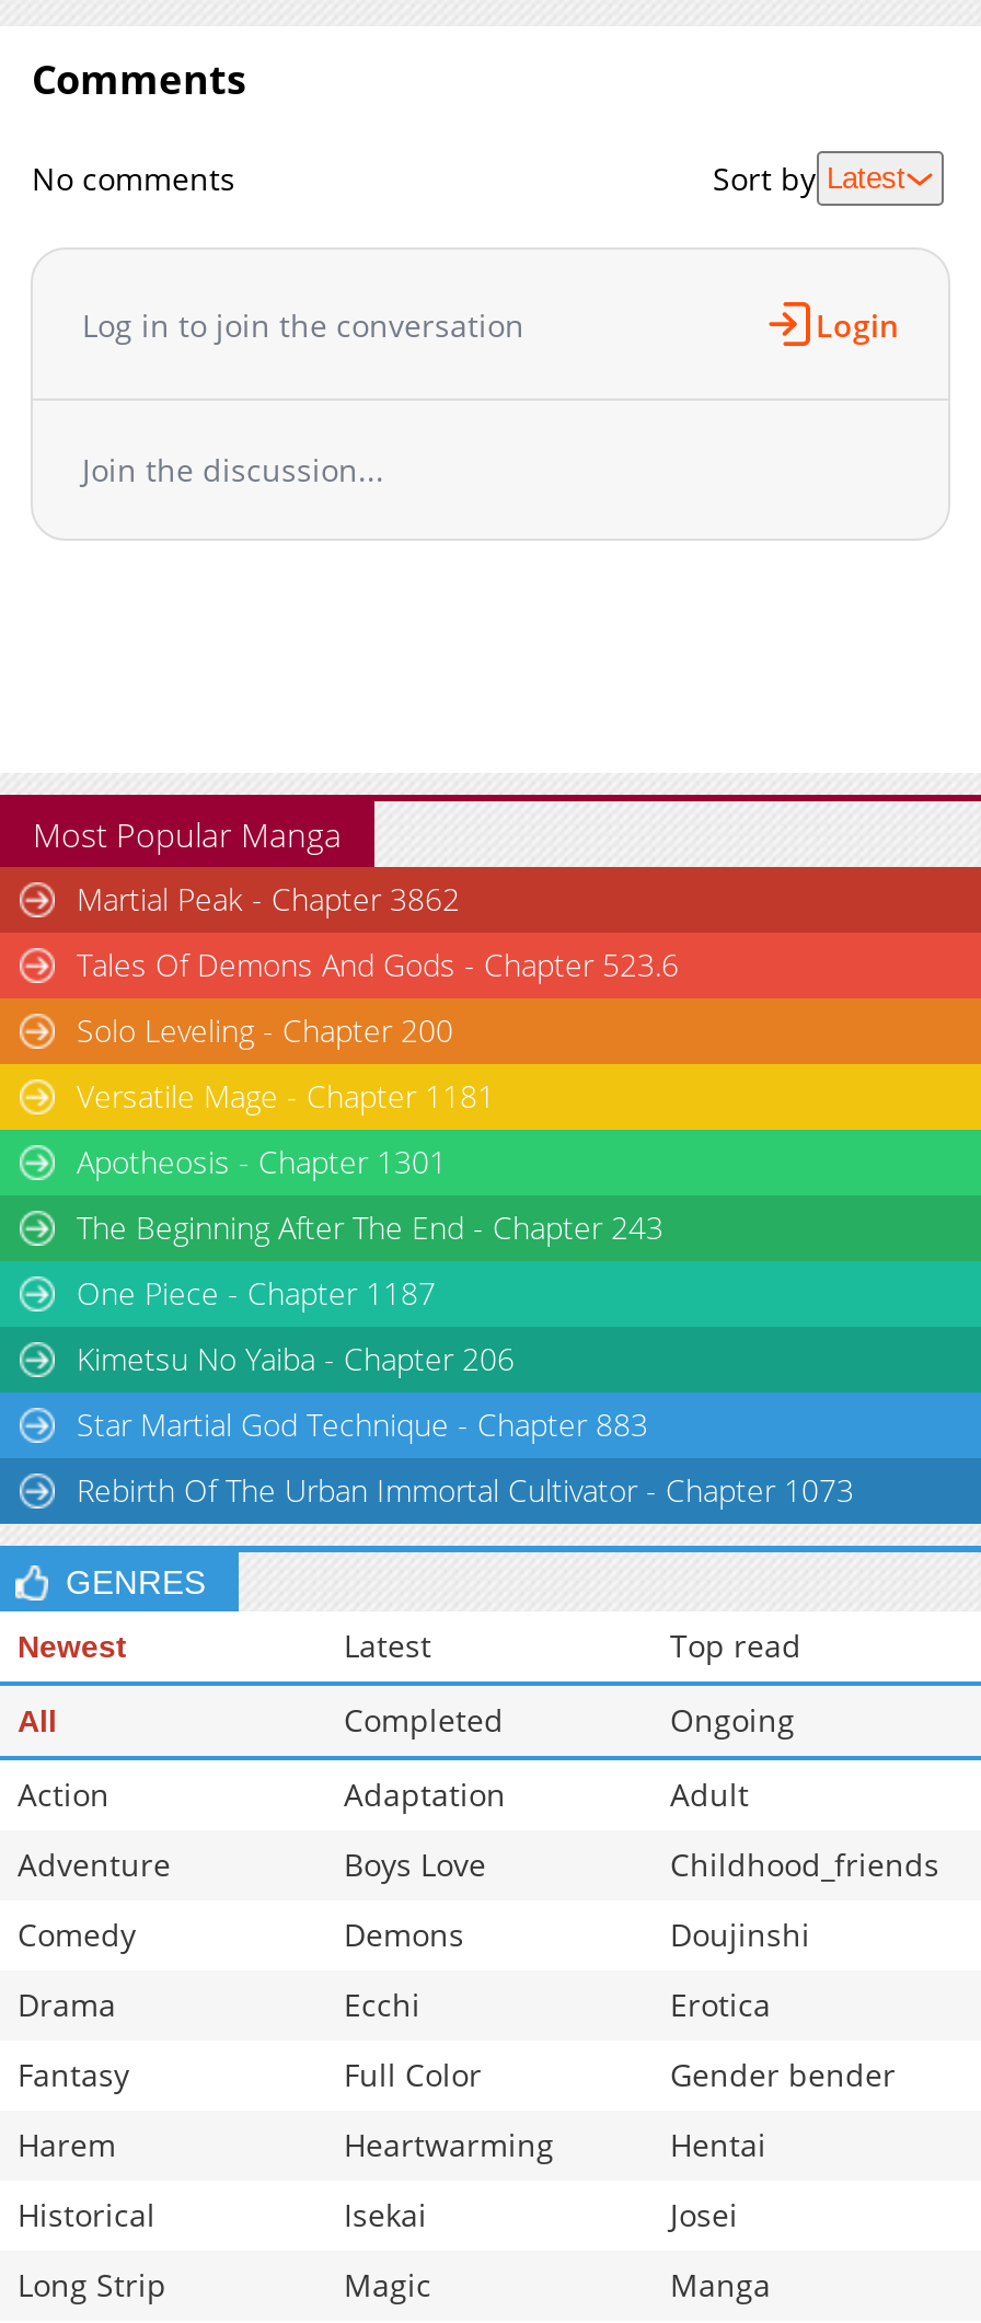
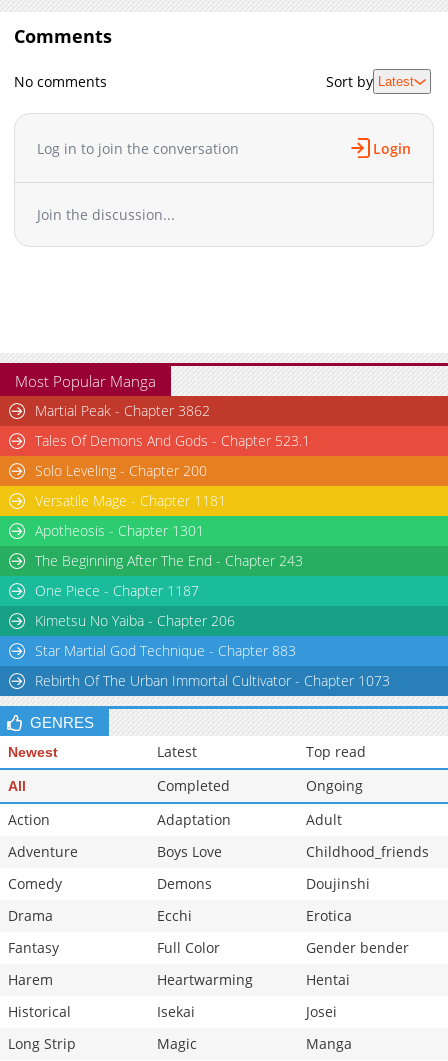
[77,945,679,986] Tales Of Demons And Gods - Chapter 523.6 -> [35,431,310,450] Tales Of Demons And Gods - Chapter 523.1

